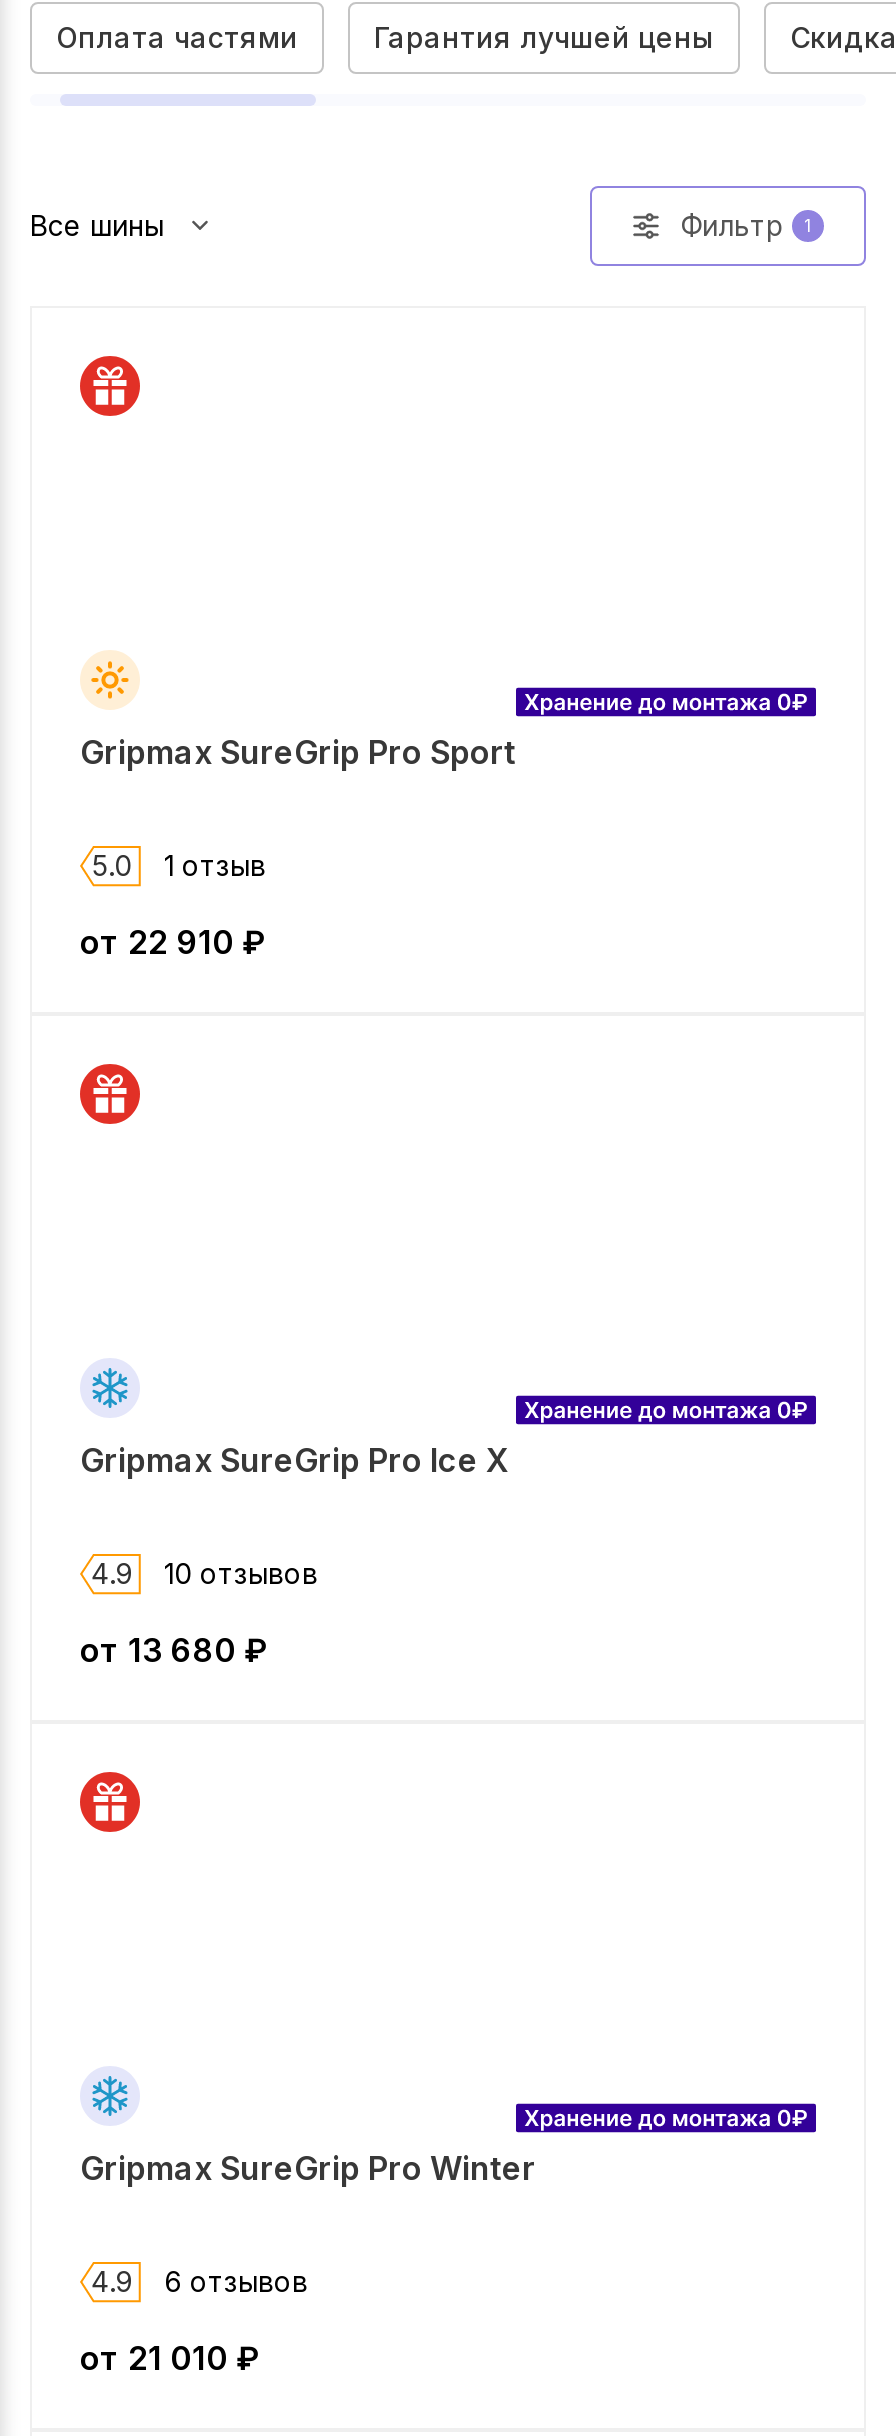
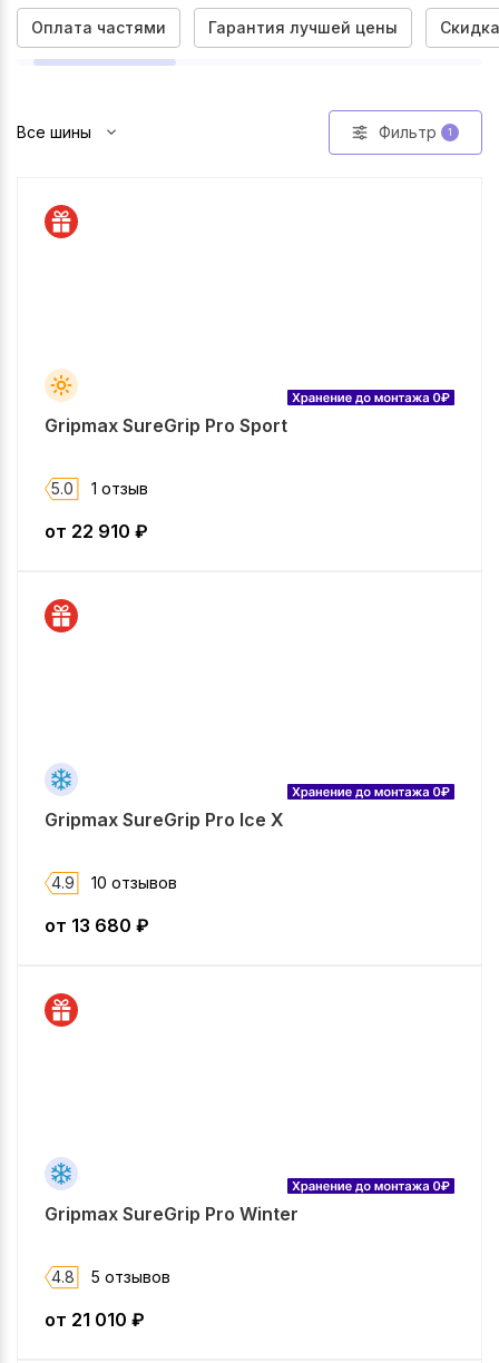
[91,2264,133,2298] 4.9 -> [51,1267,74,1286] 4.8
[164,2264,308,2298] 6 отзывов -> [91,1267,170,1286] 5 отзывов

